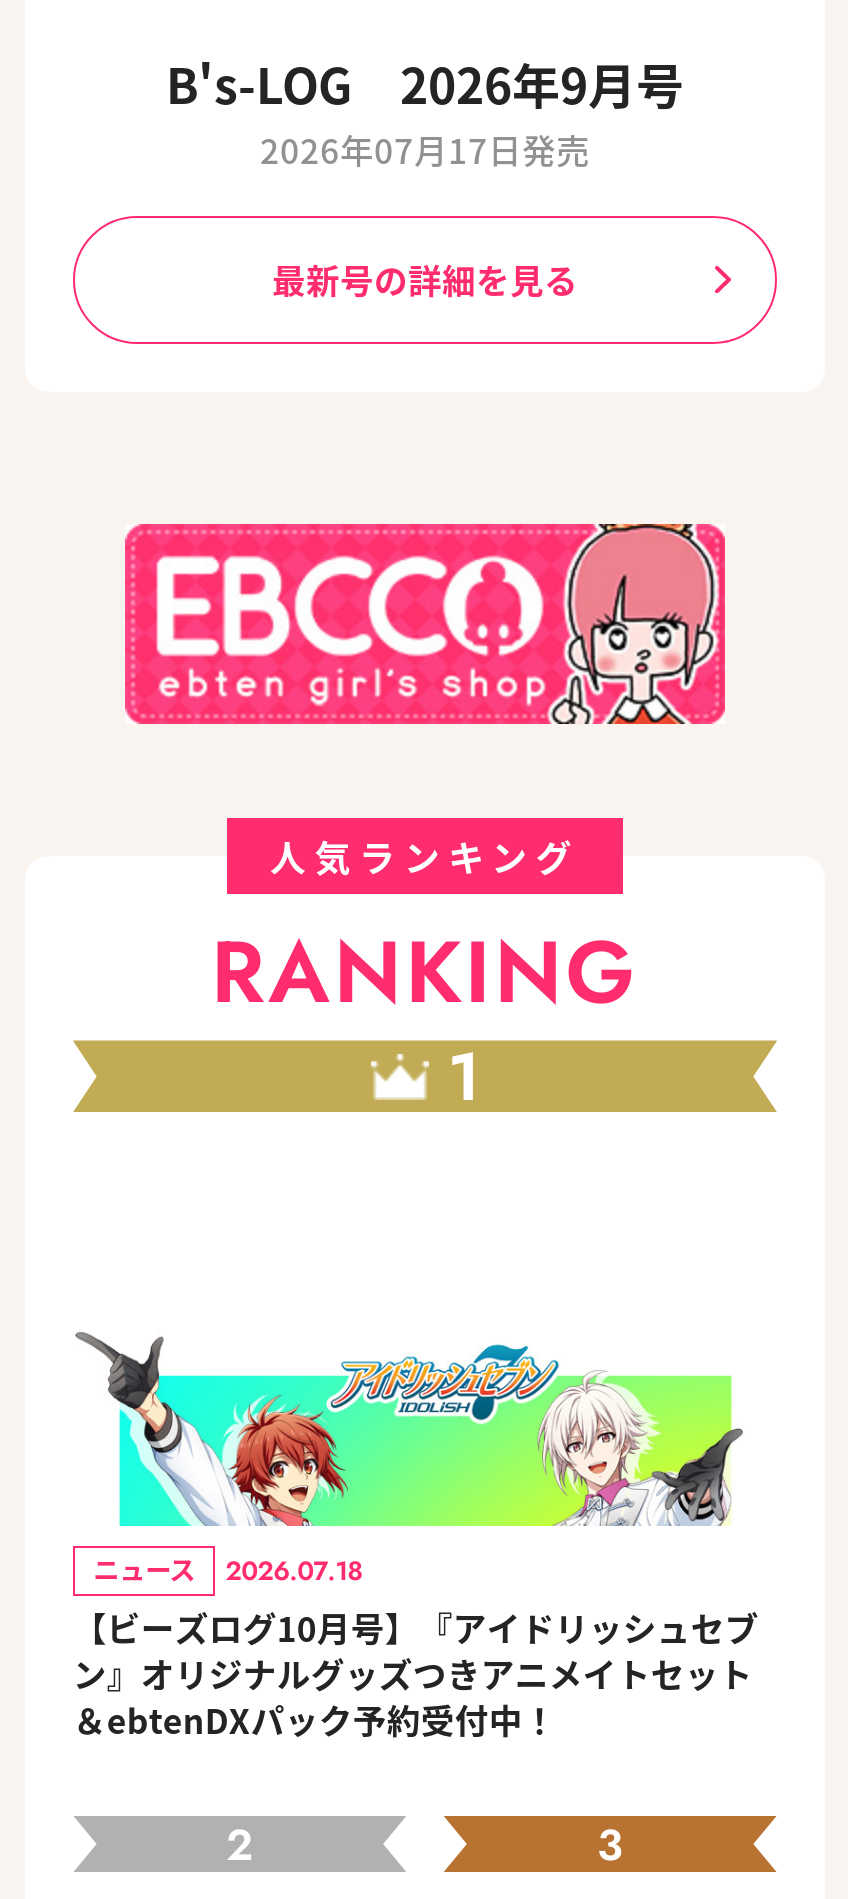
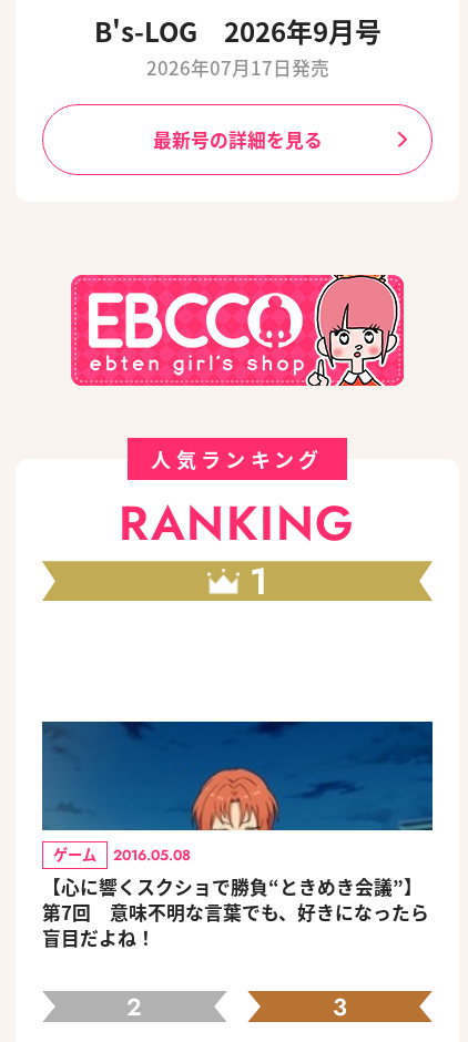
[73,1330,777,1743] [image] | ニュース | 2026.07.18 | 【ビーズログ10月号】『アイドリッシュセブ | ン』オリジナルグッズつきアニメイトセット | ＆ebtenDXパック予約受付中！ -> [41,721,434,951] [image] | ゲーム | 2016.05.08 | 【心に響くスクショで勝負“ときめき会議”】 | 第7回 意味不明な言葉でも、好きになったら | 盲目だよね！

